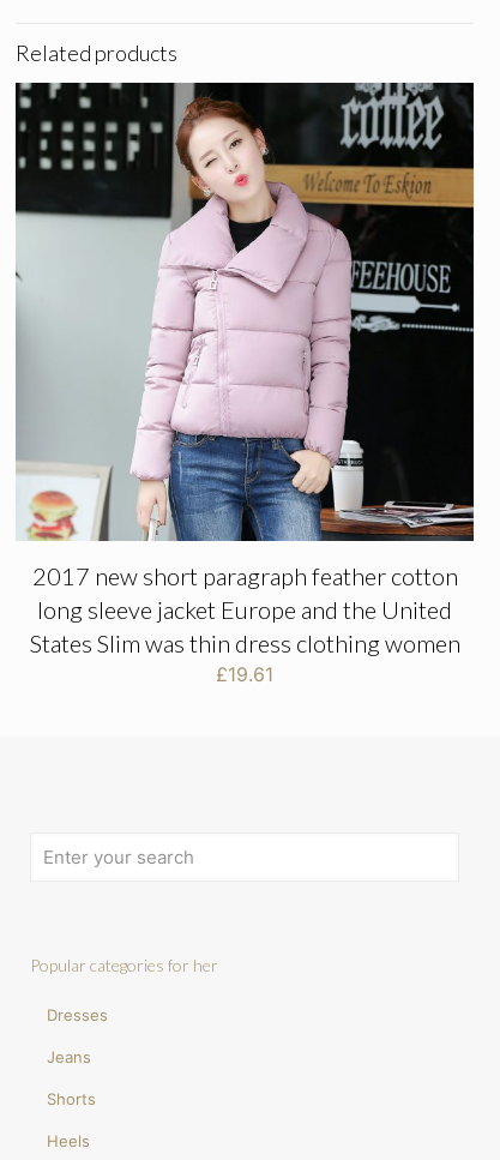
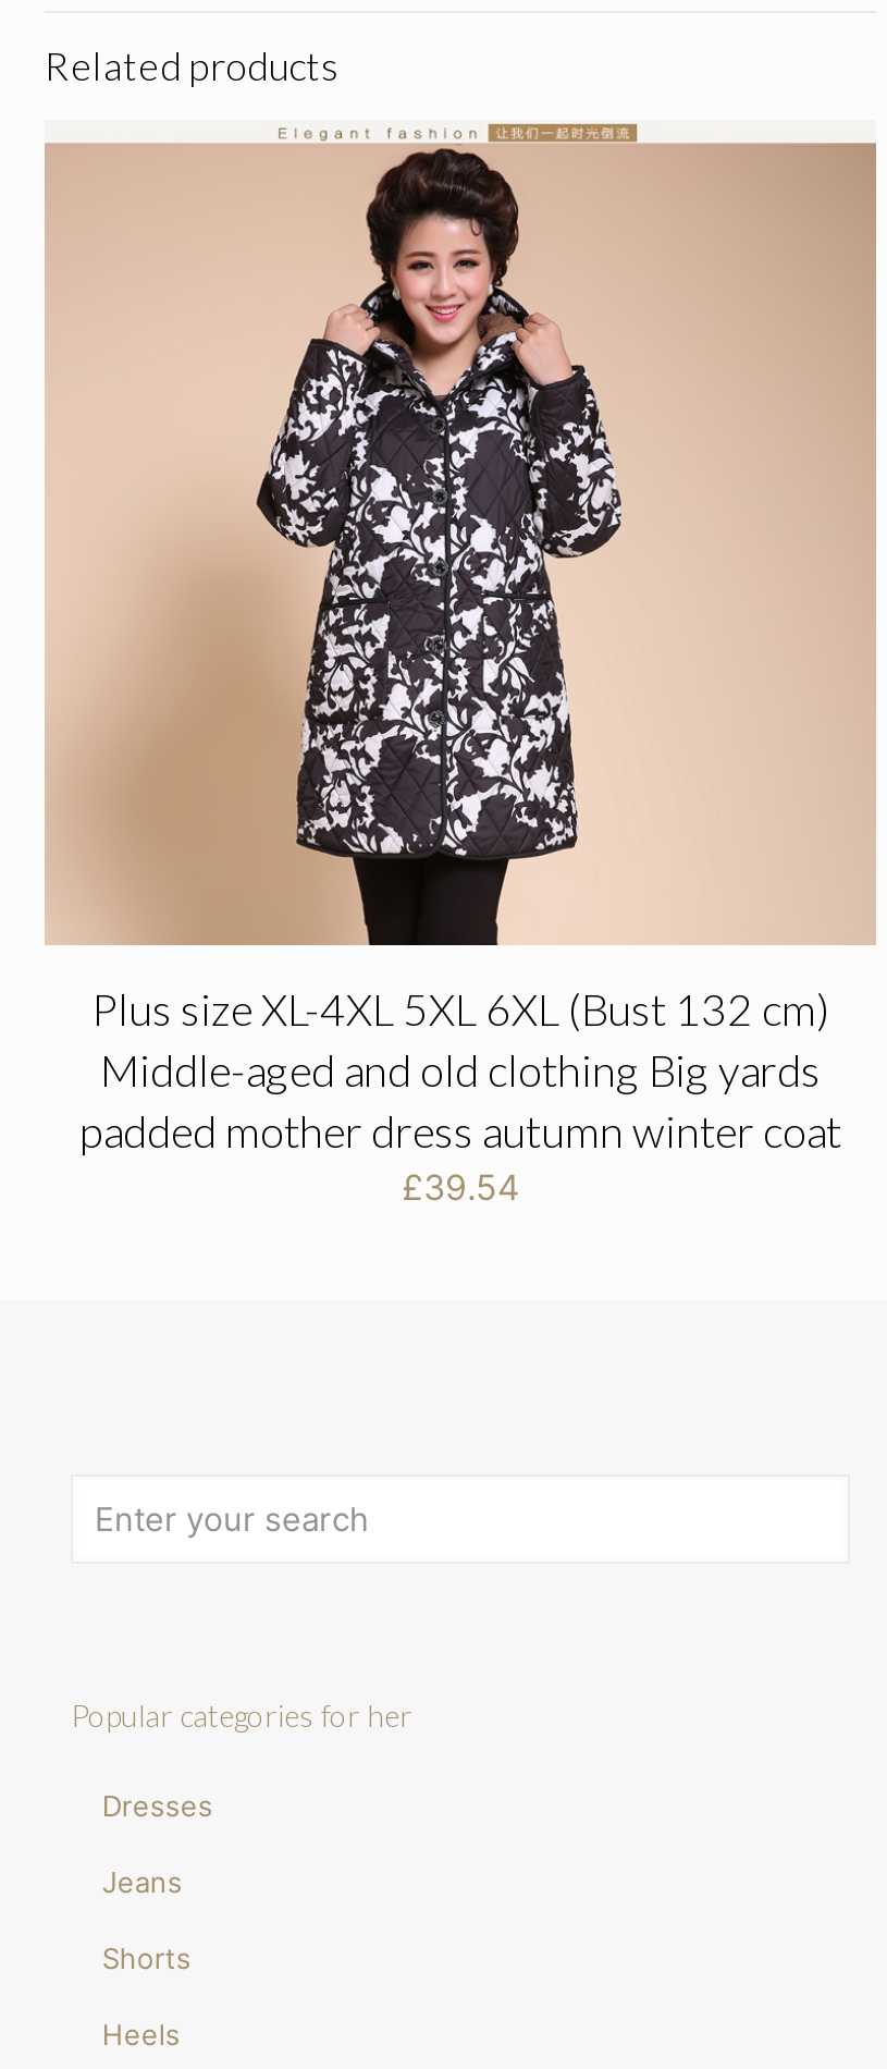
[14,82,475,686] [image] | 2017 new short paragraph feather cotton | long sleeve jacket Europe and the United | States Slim was thin dress clothing women | £19.61 -> [45,120,876,1210] [image] | Plus size XL-4XL 5XL 6XL (Bust 132 cm) | Middle-aged and old clothing Big yards | padded mother dress autumn winter coat | £39.54

